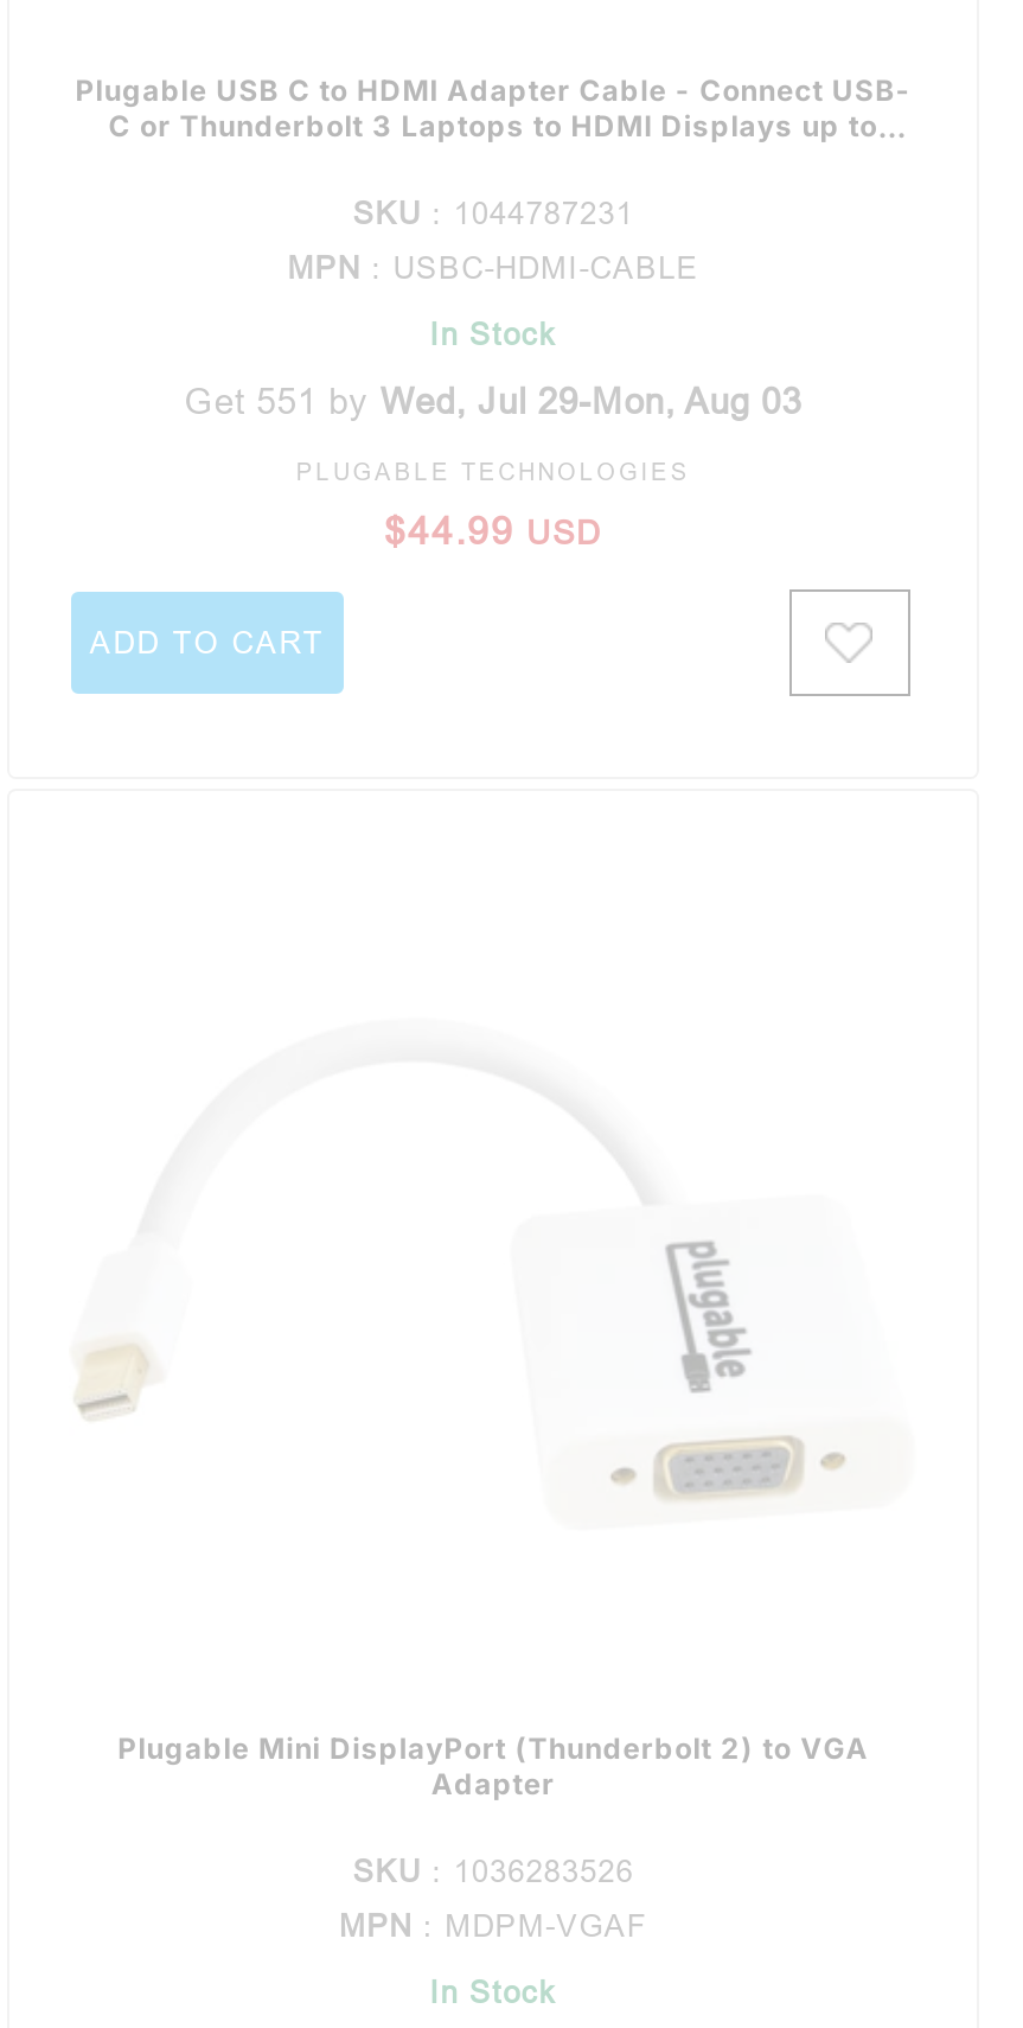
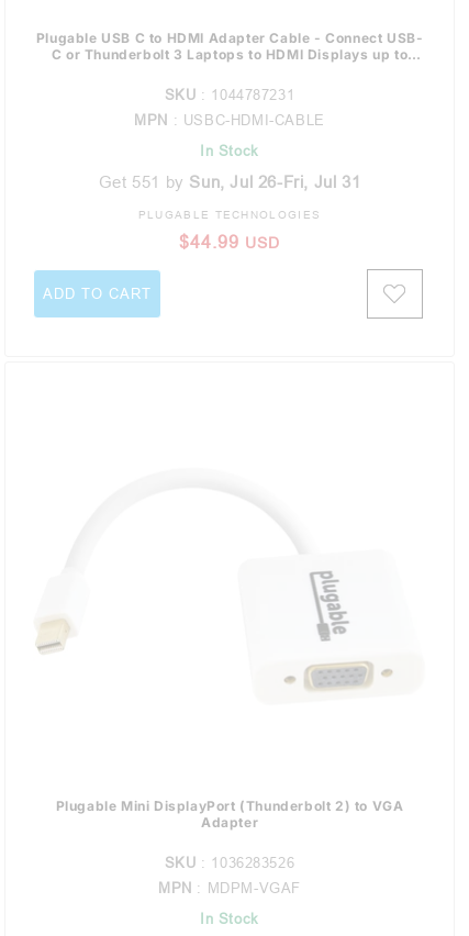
[184,380,802,421] Get 551 by Wed, Jul 29-Mon, Aug 03 -> [99,172,360,191] Get 551 by Sun, Jul 26-Fri, Jul 31

